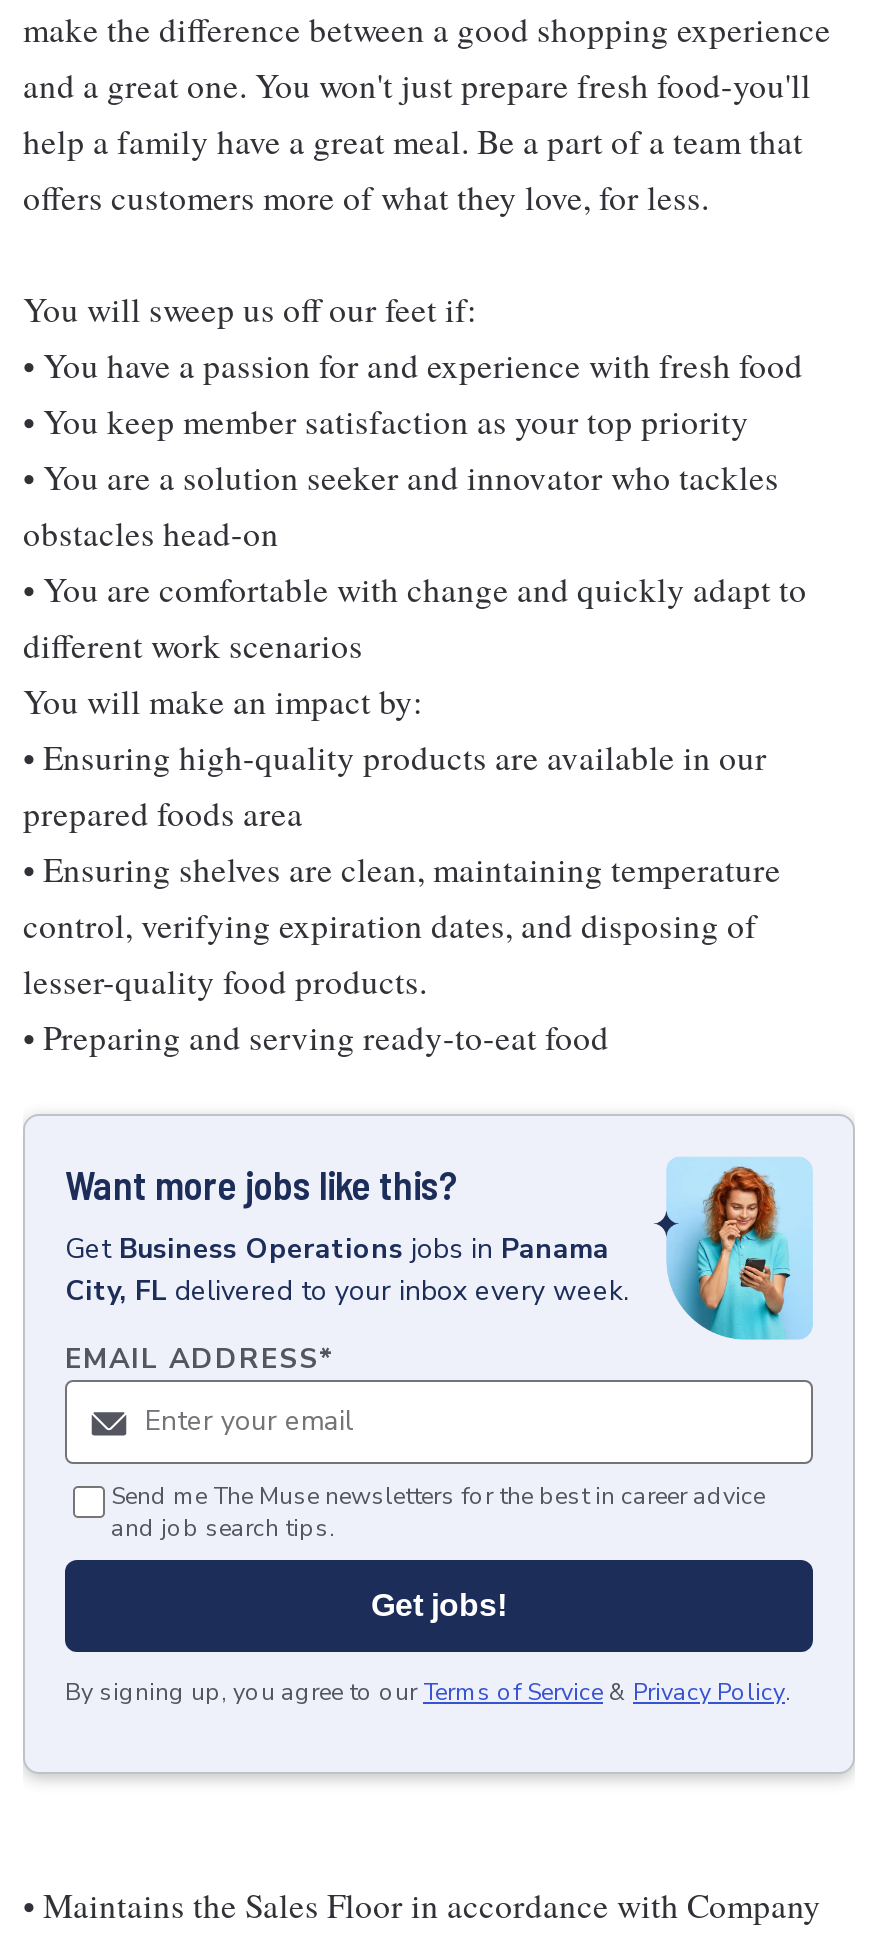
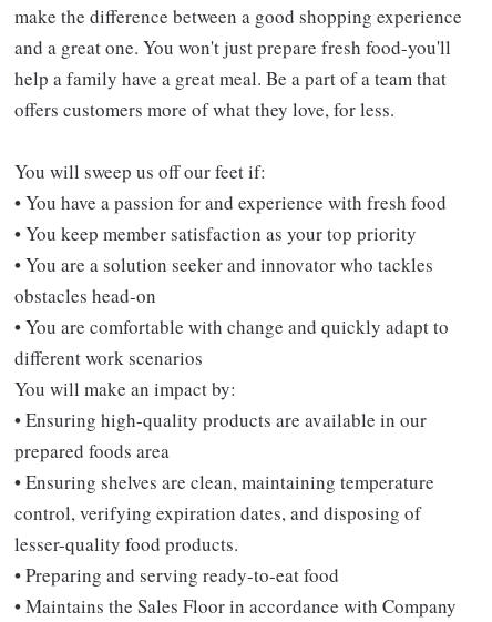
[23,1114,855,1780] [image] | Want more jobs like this? | Get Business Operations jobs in Panama | City, FL delivered to your inbox every week. | EMAIL ADDRESS* -> none
[65,1480,791,1708] Send me The Muse newsletters for the best in career advice | and job search tips. | Get jobs! | By signing up, you agree to our Terms of Service & Privacy Policy. -> none

